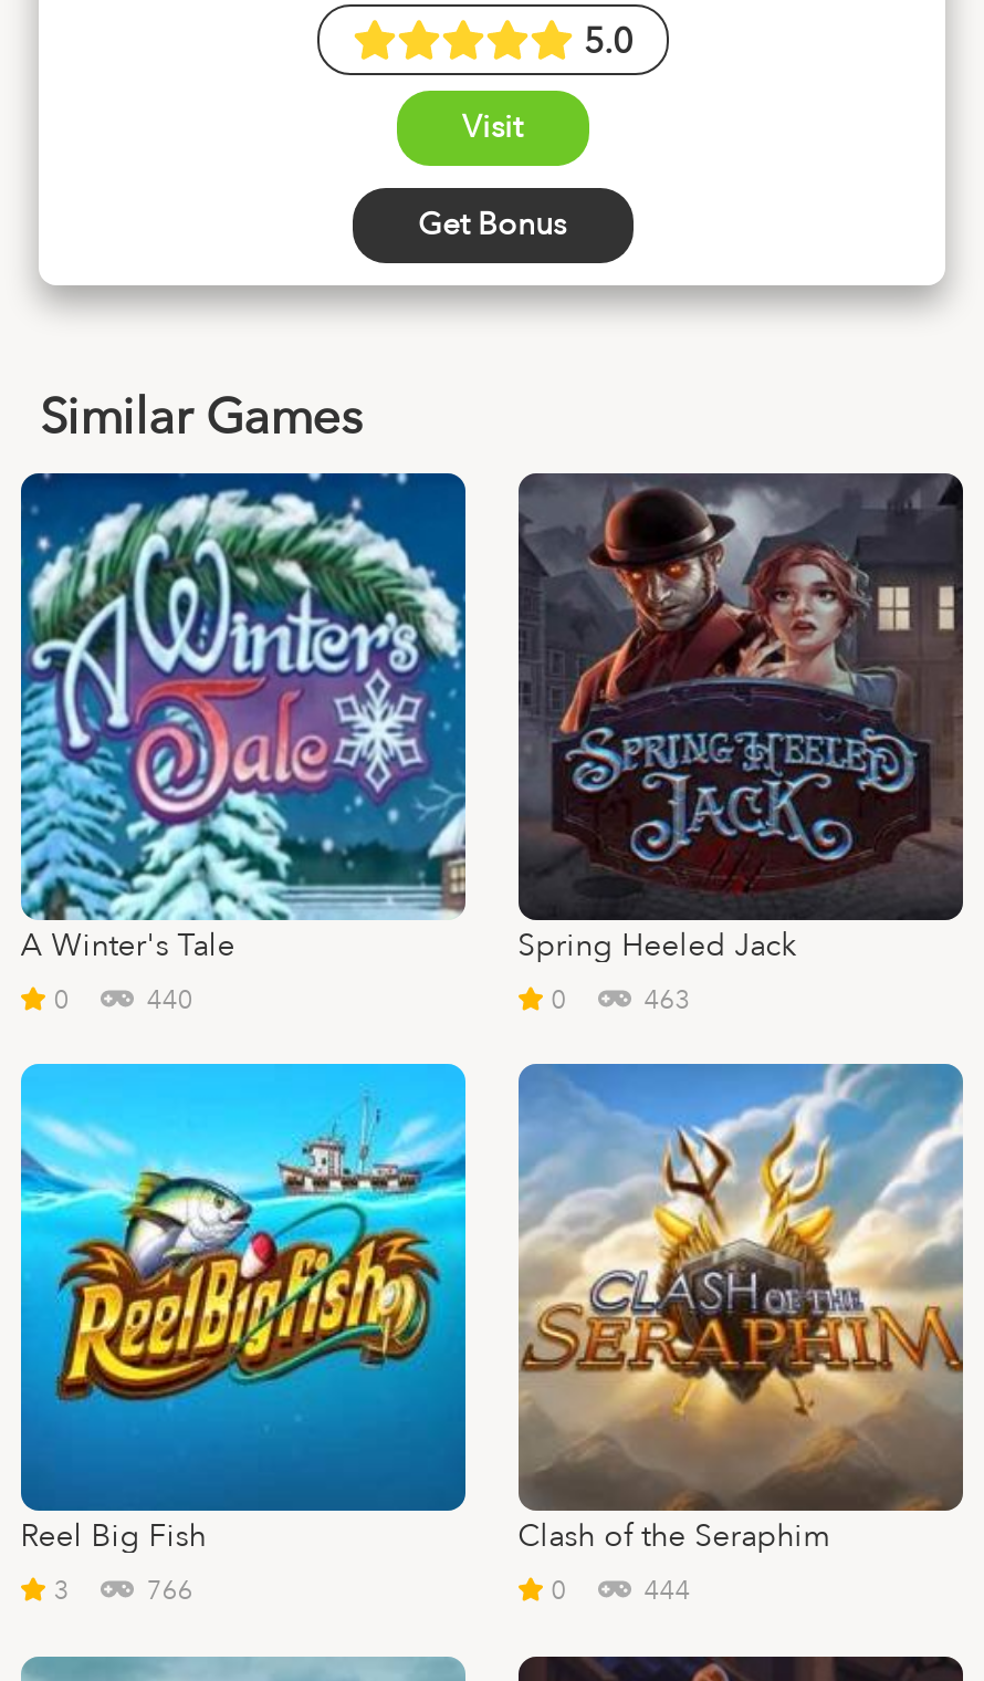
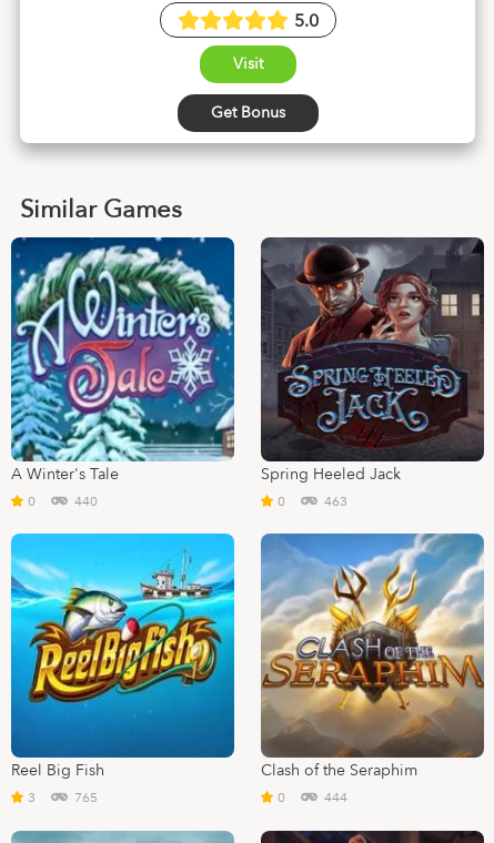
[147,1573,193,1608] 766 -> [74,789,97,806] 765

